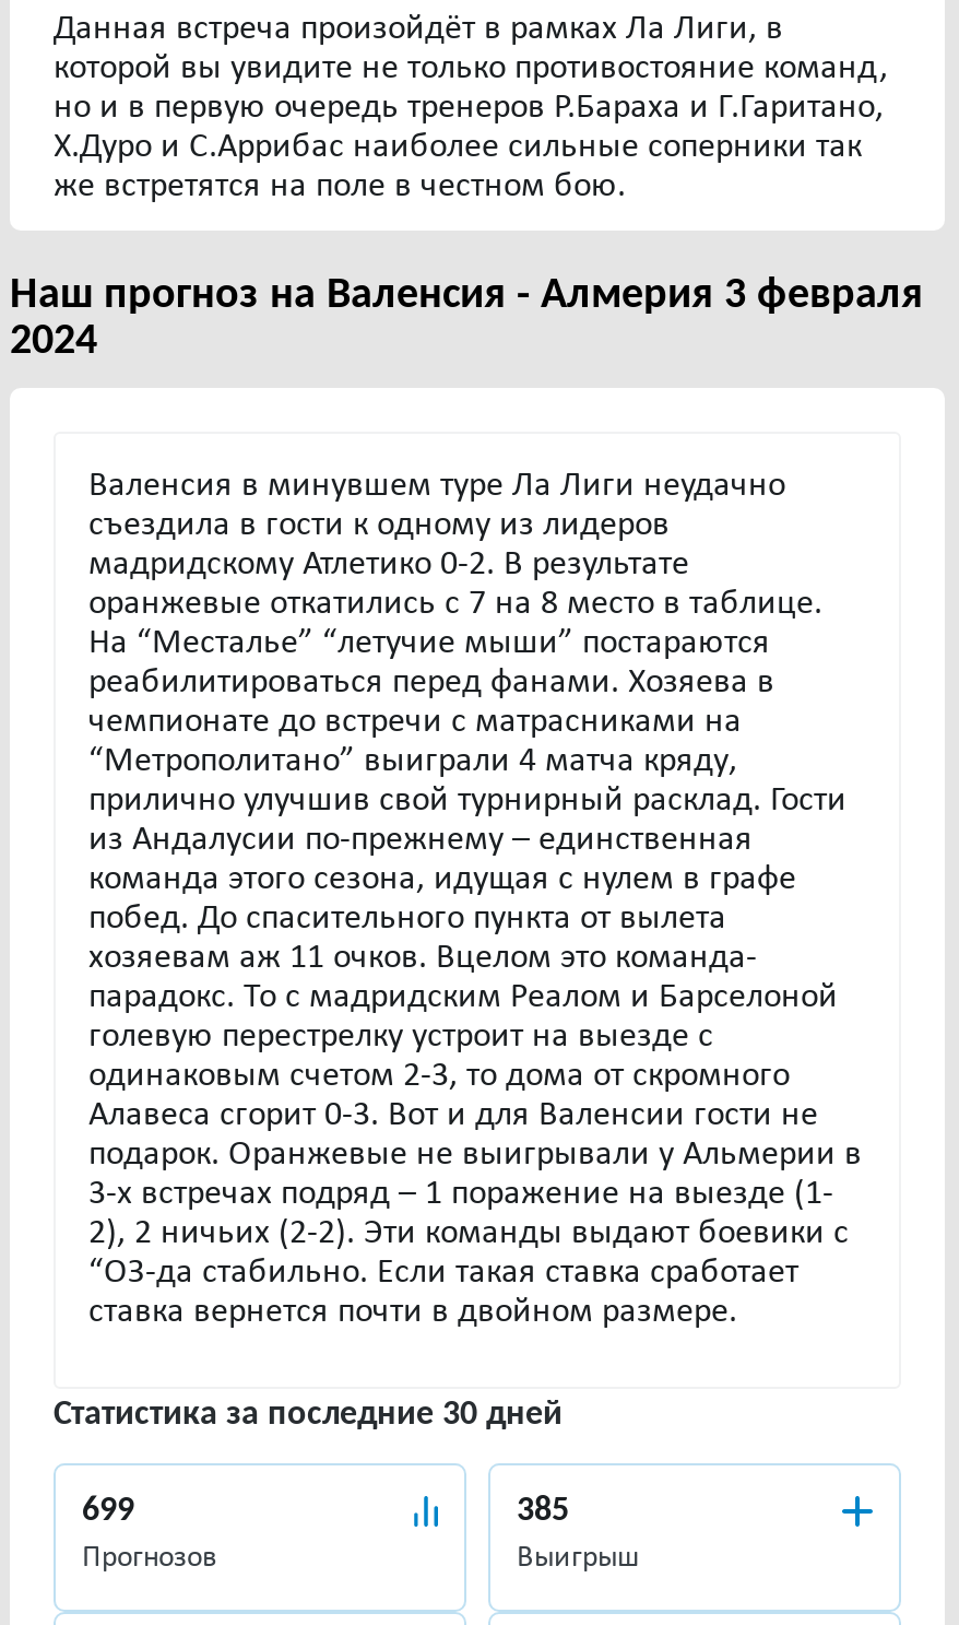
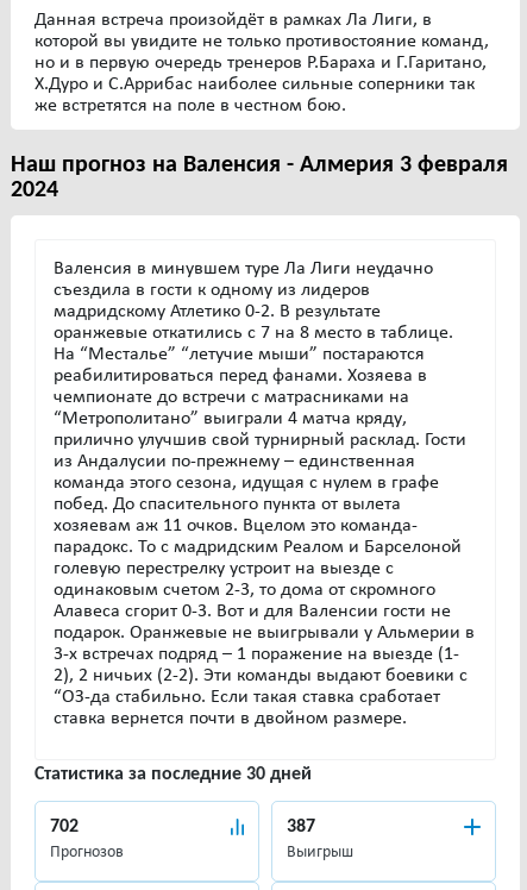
[82,1494,134,1529] 699 -> [50,817,79,836] 702
[517,1494,569,1529] 385 -> [287,817,315,836] 387

